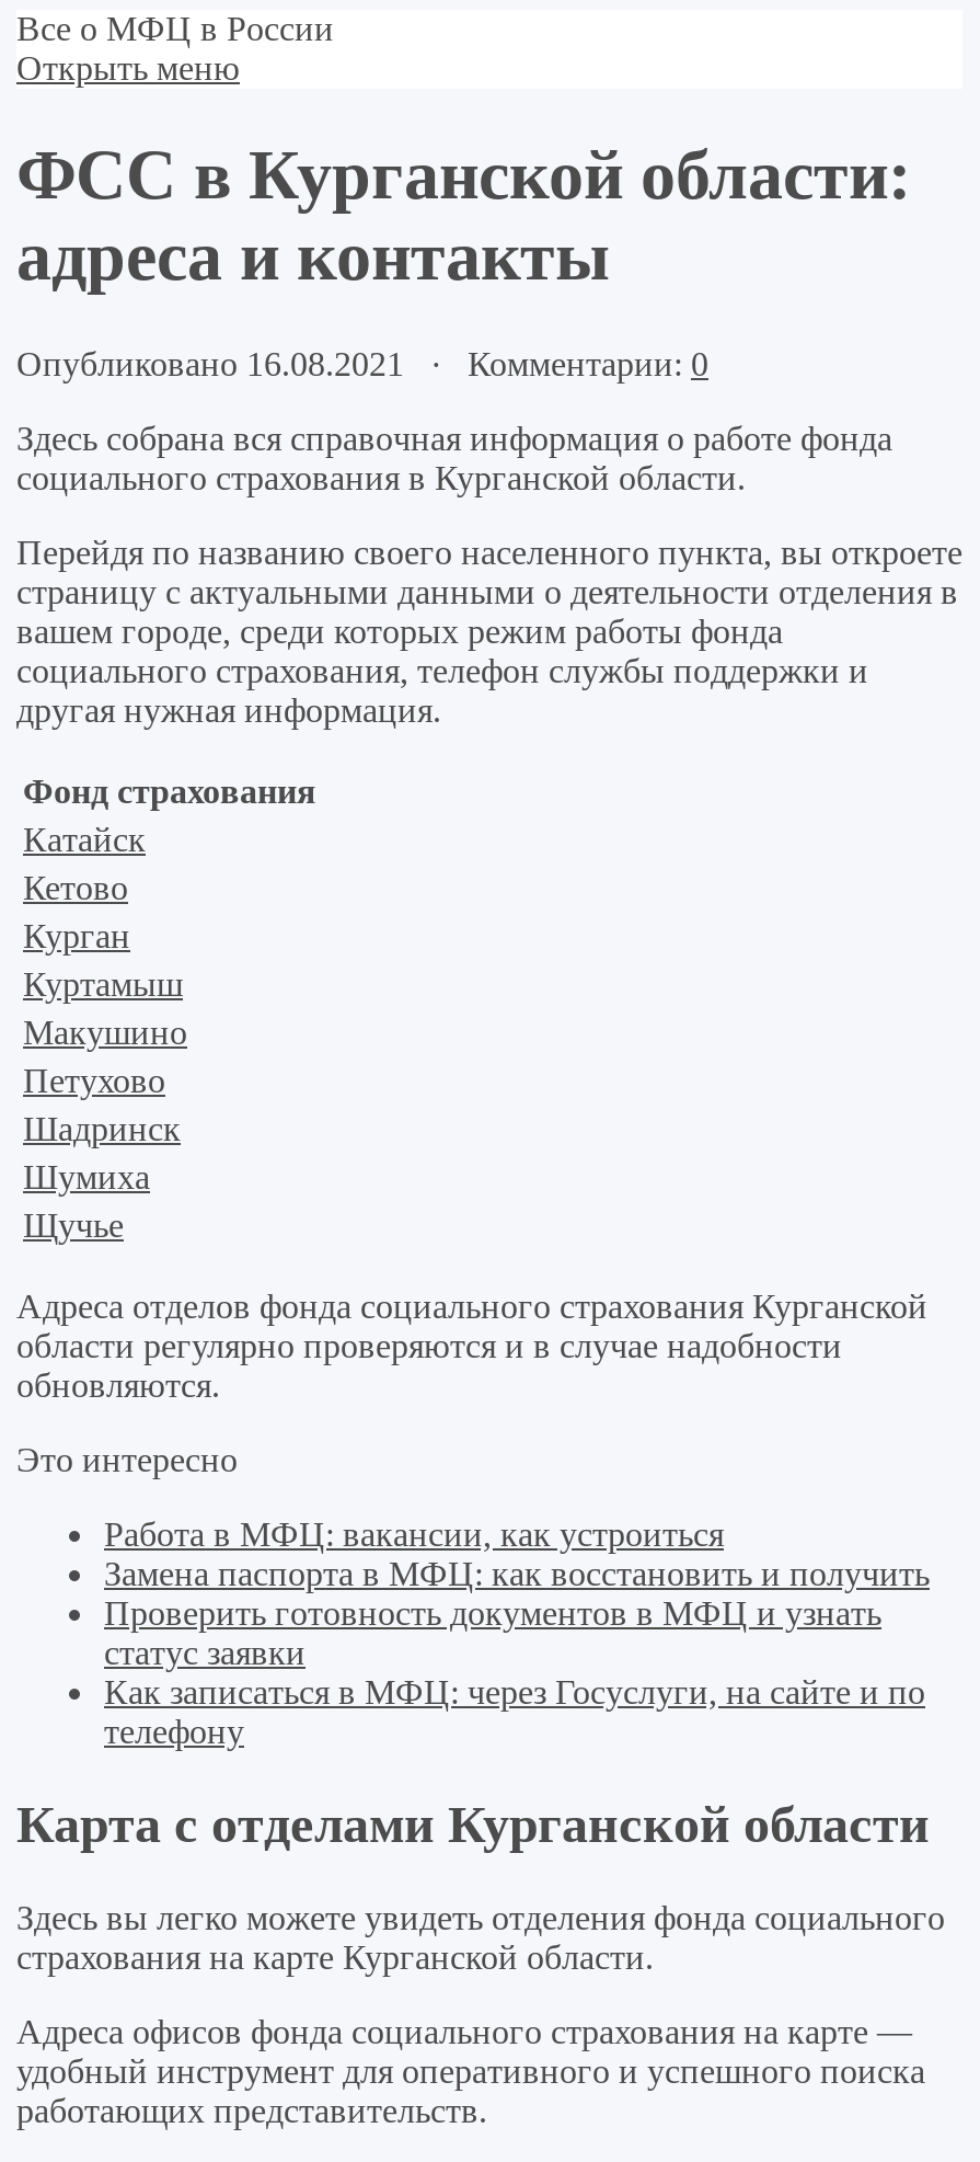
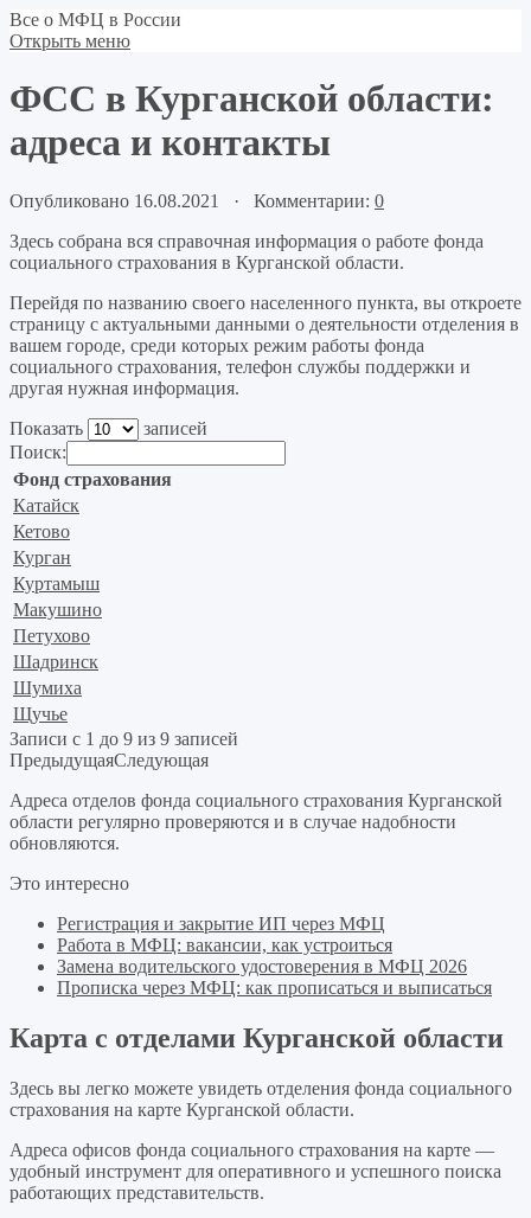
none -> [9,418,207,462] Показать | записей | Поиск:
none -> [9,729,238,770] Записи с 1 до 9 из 9 записей | ПредыдущаяСледующая
moved [16,1287,927,1478] -> [9,790,503,893]: Адреса отделов фонда социального страхования Курганской | области регулярно проверяются и в случае надобности | обновляются. | Это интересно
none -> [57,913,385,934] Регистрация и закрытие ИП через МФЦ
moved [104,1515,724,1553] -> [57,935,392,955]: Работа в МФЦ: вакансии, как устроиться
[104,1555,930,1750] Замена паспорта в МФЦ: как восстановить и получить | Проверить готовность документов в МФЦ и узнать | статус заявки | Как записаться в МФЦ: через Госуслуги, на сайте и по | телефону -> [57,956,492,998] Замена водительского удостоверения в МФЦ 2026 | Прописка через МФЦ: как прописаться и выписаться

